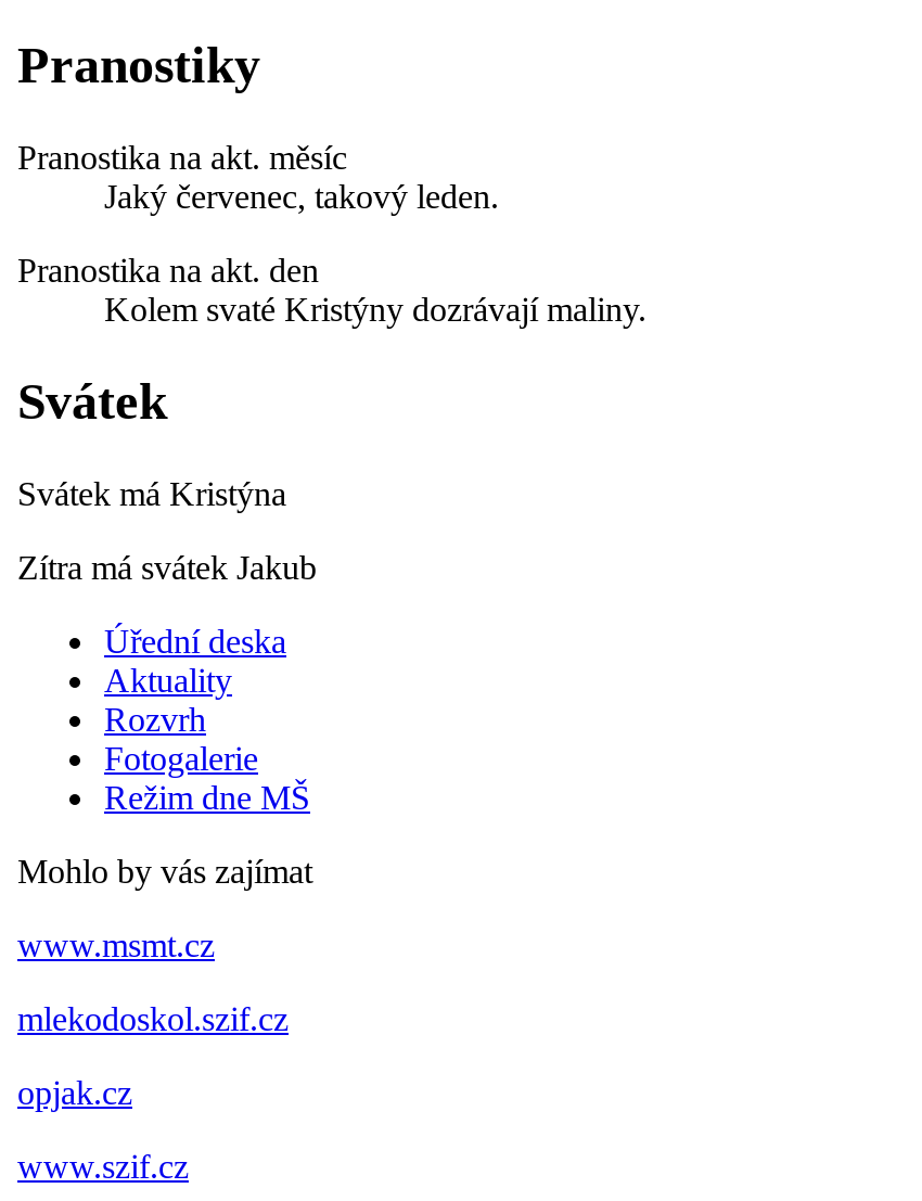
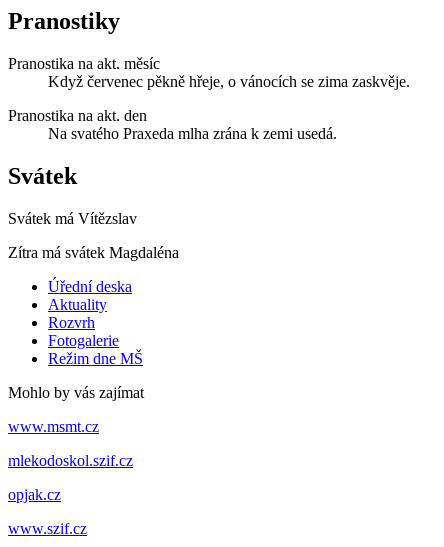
[104,178,499,215] Jaký červenec, takový leden. -> [48,73,410,90] Když červenec pěkně hřeje, o vánocích se zima zaskvěje.
[104,291,646,327] Kolem svaté Kristýny dozrávají maliny. -> [48,125,337,142] Na svatého Praxeda mlha zrána k zemi usedá.
[17,475,286,512] Svátek má Kristýna -> [8,210,137,227] Svátek má Vítězslav
[17,549,317,585] Zítra má svátek Jakub -> [8,244,179,261] Zítra má svátek Magdaléna

